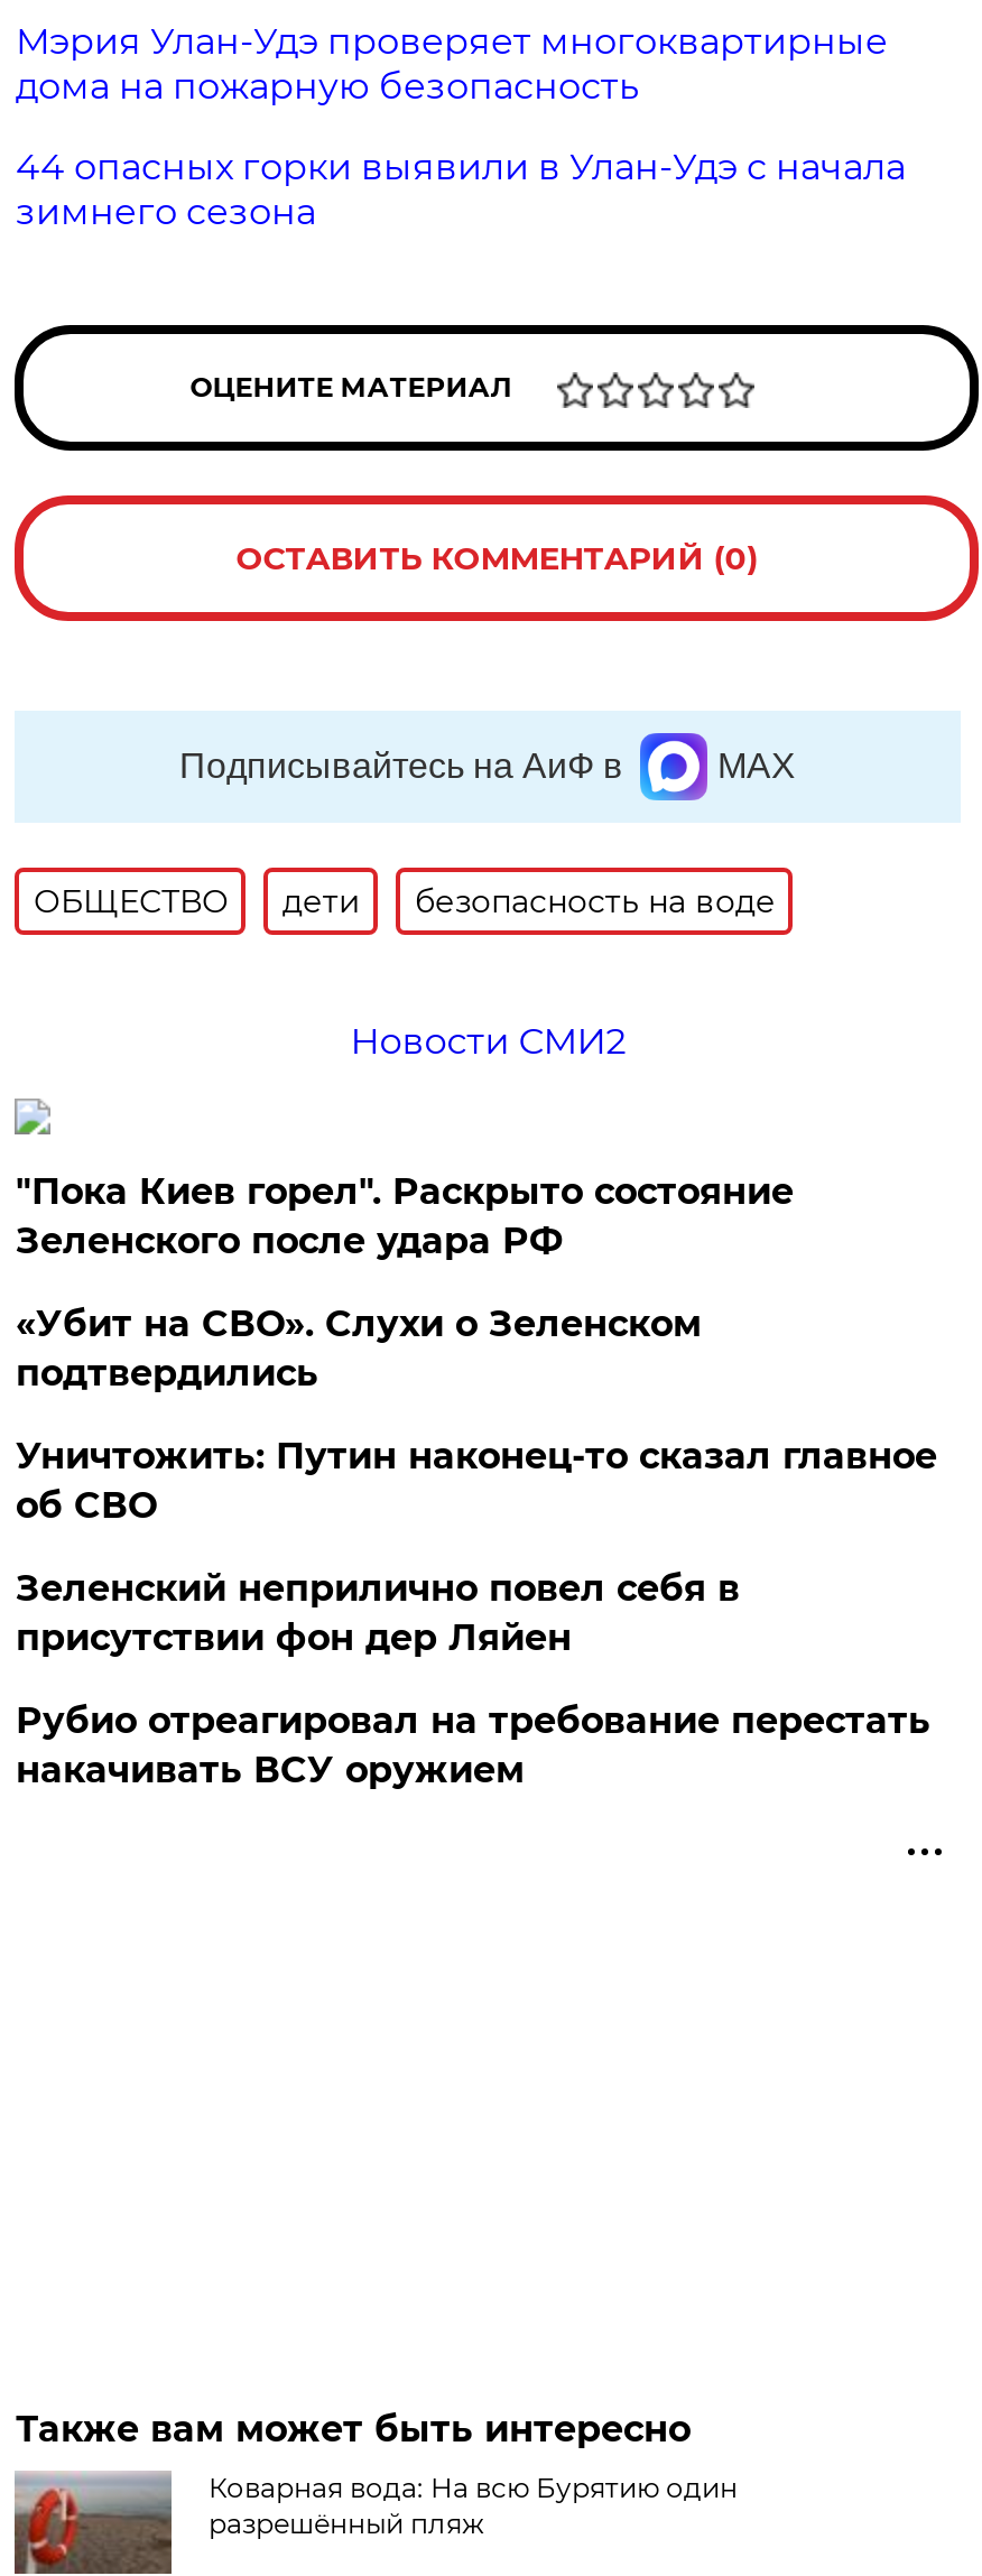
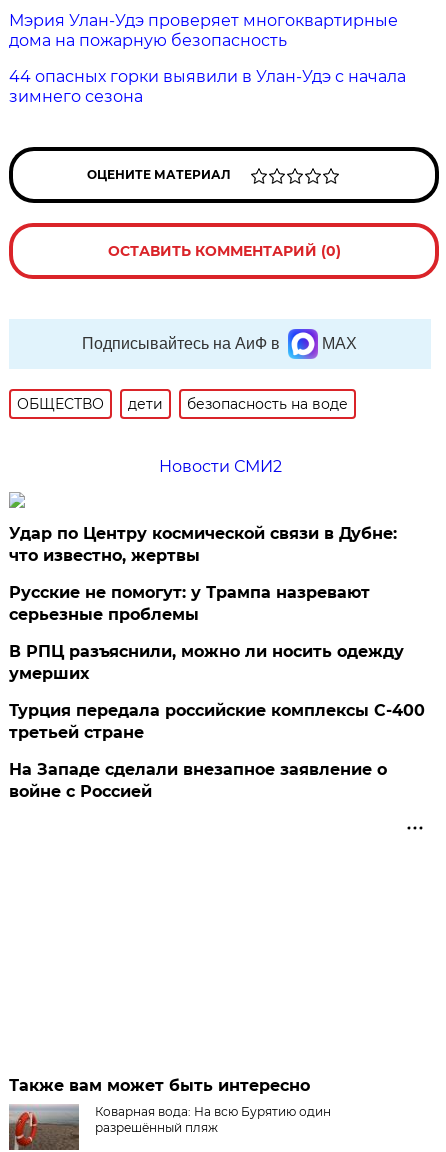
[15,1170,793,1262] "Пока Киев горел". Раскрыто состояние | Зеленского после удара РФ -> [9,524,397,565] Удар по Центру космической связи в Дубне: | что известно, жертвы
[15,1303,702,1394] «Убит на СВО». Слухи о Зеленском | подтвердились -> [9,583,370,624] Русские не помогут: у Трампа назревают | серьезные проблемы
[15,1435,937,1527] Уничтожить: Путин наконец-то сказал главное | об СВО -> [9,642,404,683] В РПЦ разъяснили, можно ли носить одежду | умерших
[15,1567,740,1659] Зеленский неприлично повел cебя в | присутствии фон дер Ляйен -> [9,701,425,742] Турция передала российские комплексы С-400 | третьей стране
[15,1699,930,1791] Рубио отреагировал на требование перестать | накачивать ВСУ оружием -> [9,760,387,801] На Западе сделали внезапное заявление о | войне с Россией

